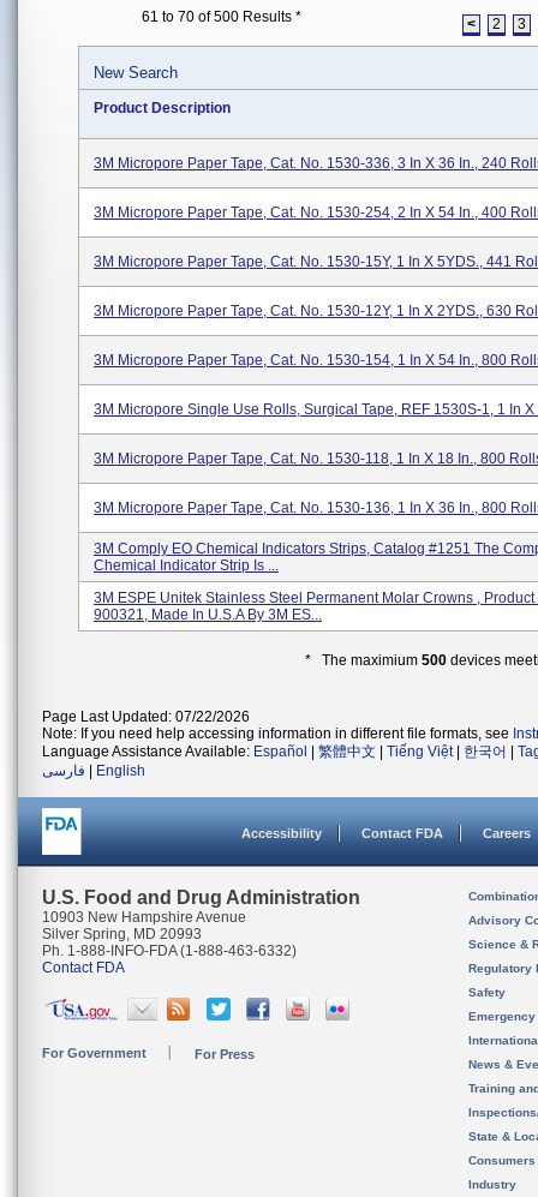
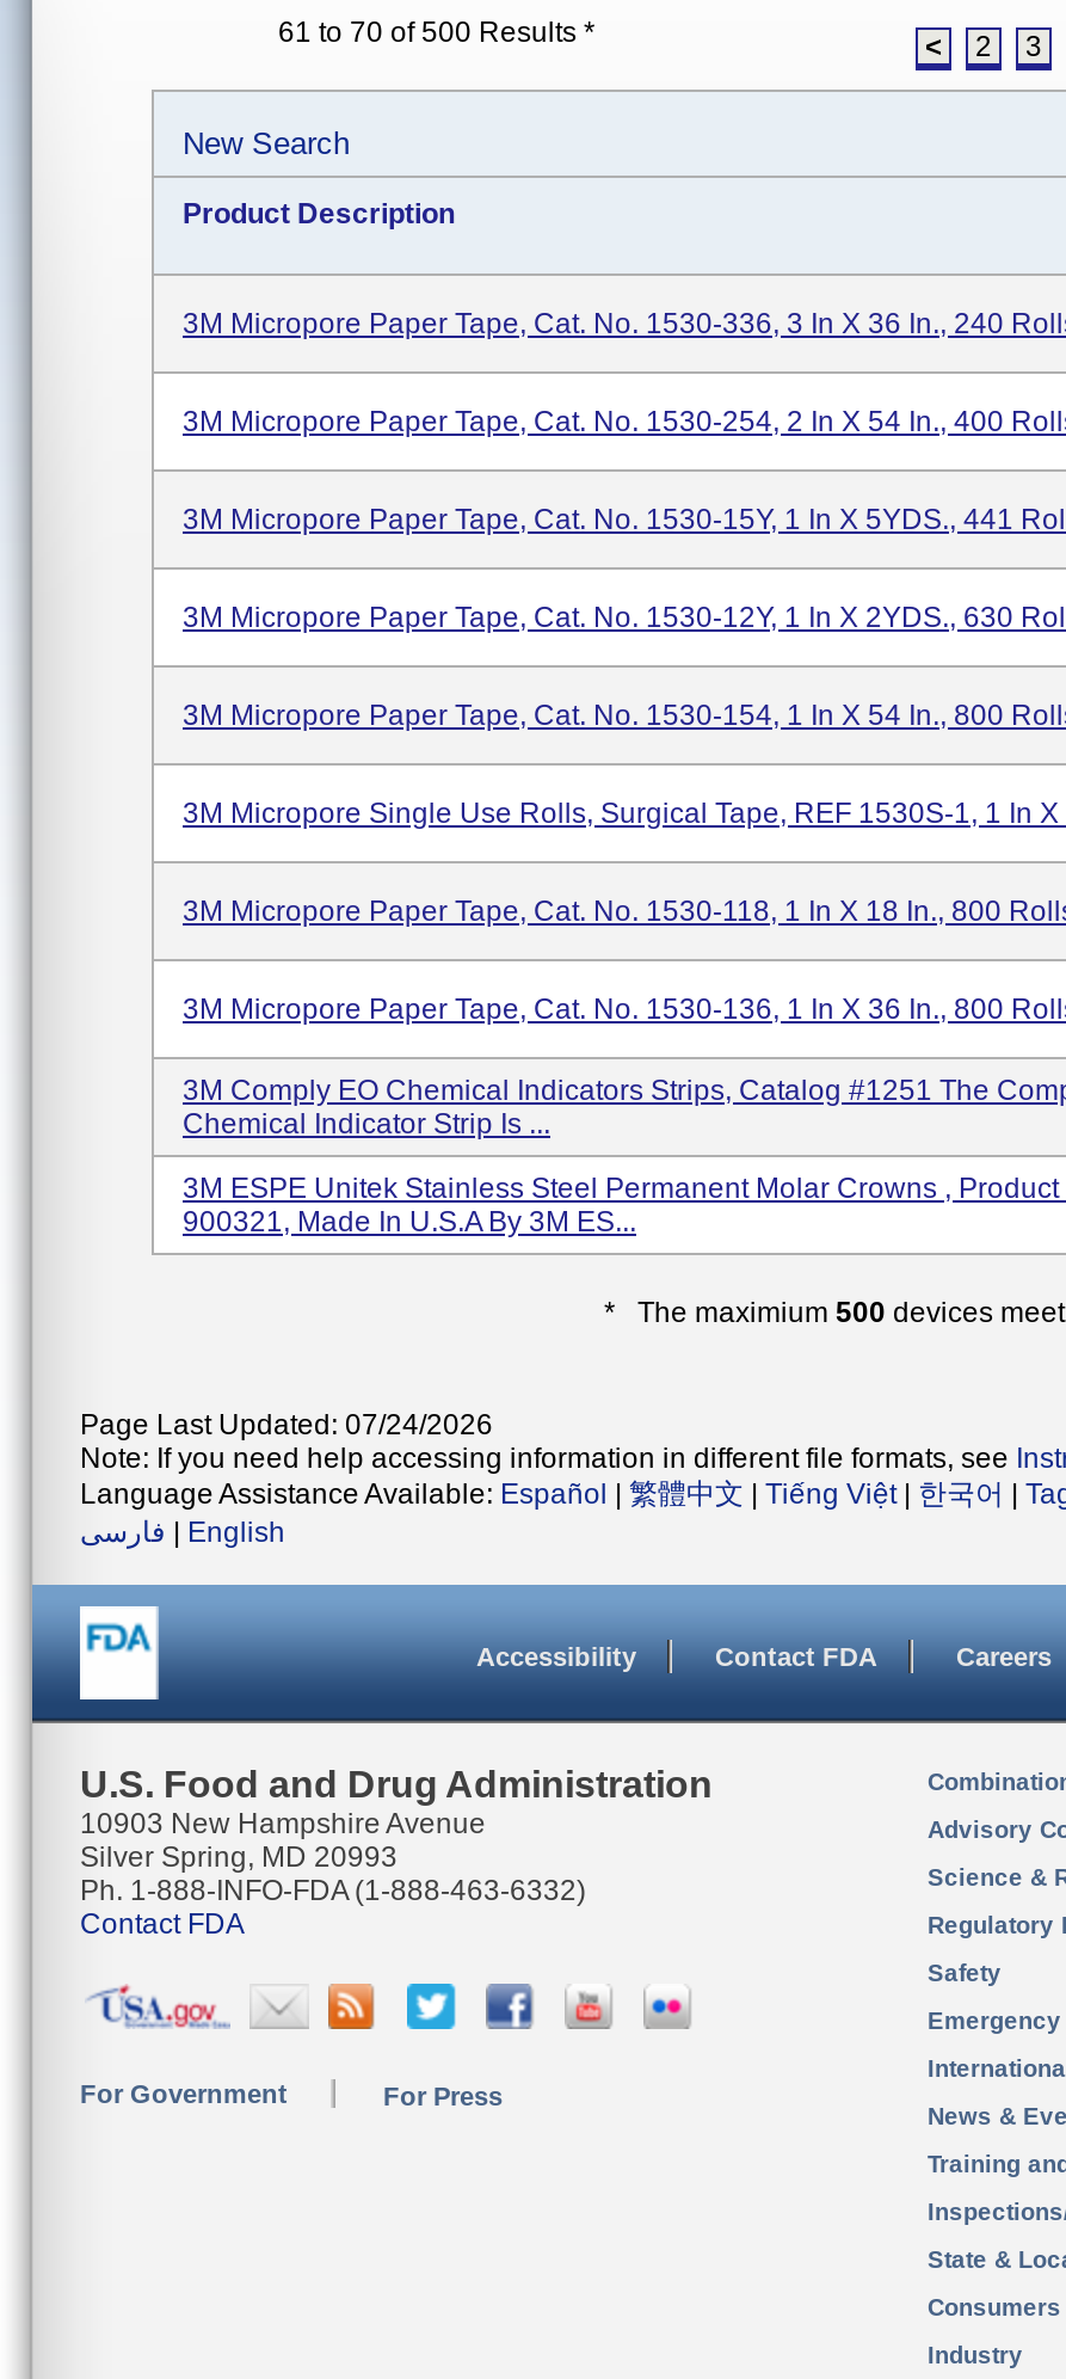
[42,708,250,725] Page Last Updated: 07/22/2026 -> [80,1408,493,1441] Page Last Updated: 07/24/2026

